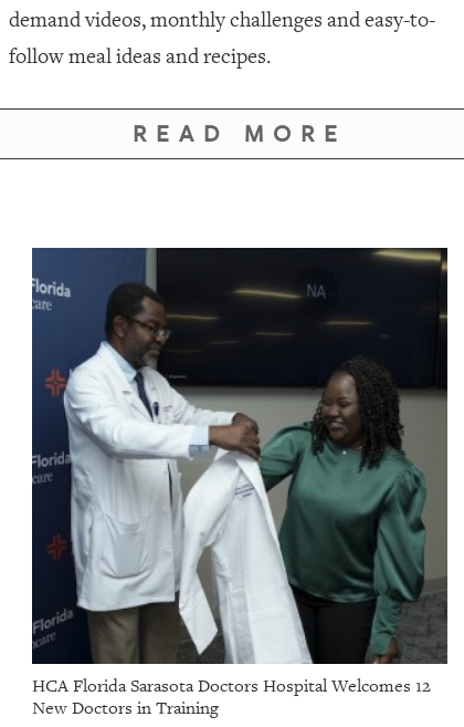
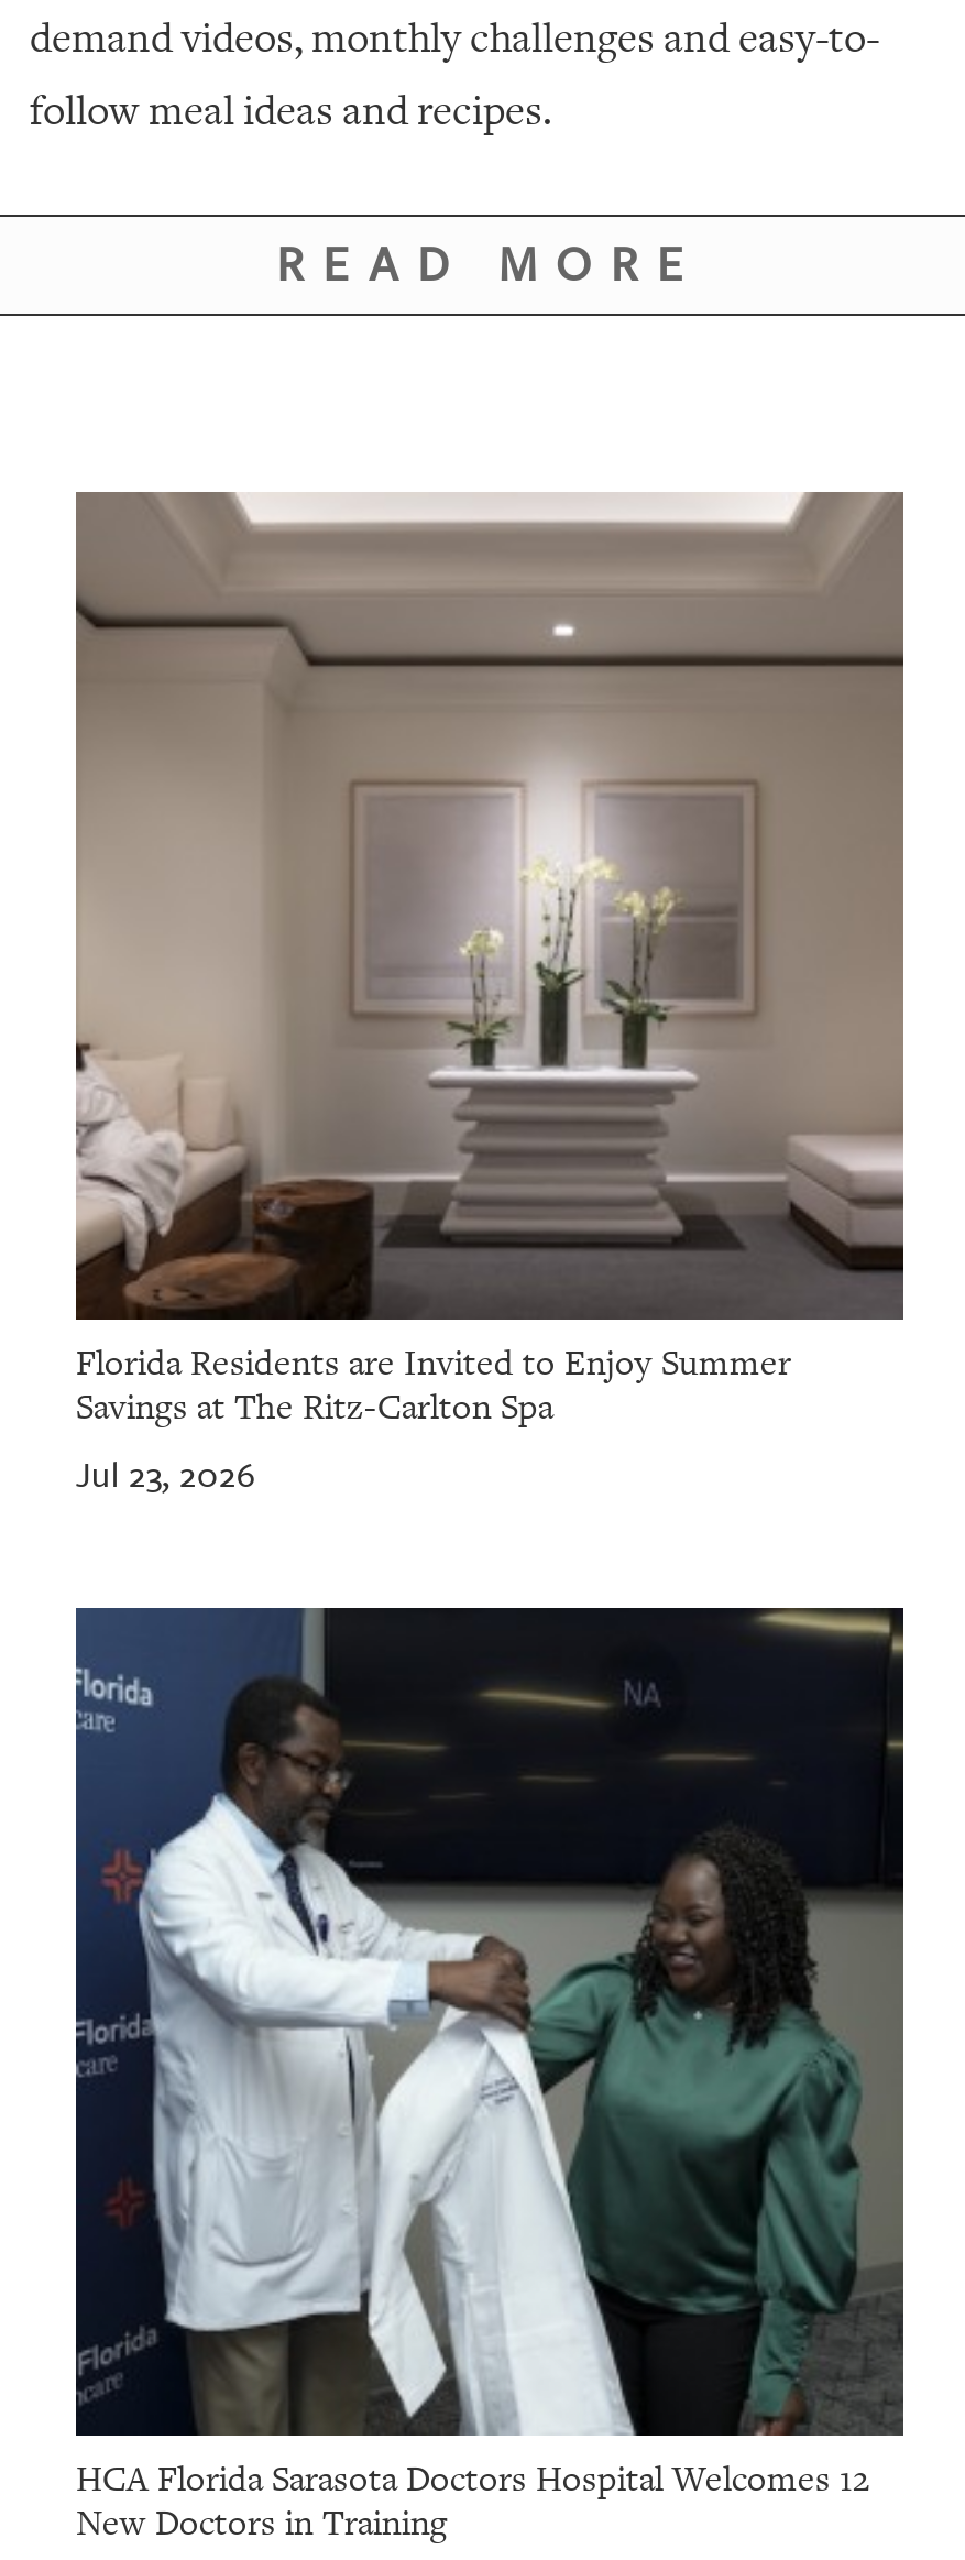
none -> [74,490,906,1498] [image] | Florida Residents are Invited to Enjoy Summer | Savings at The Ritz-Carlton Spa | Jul 23, 2026

